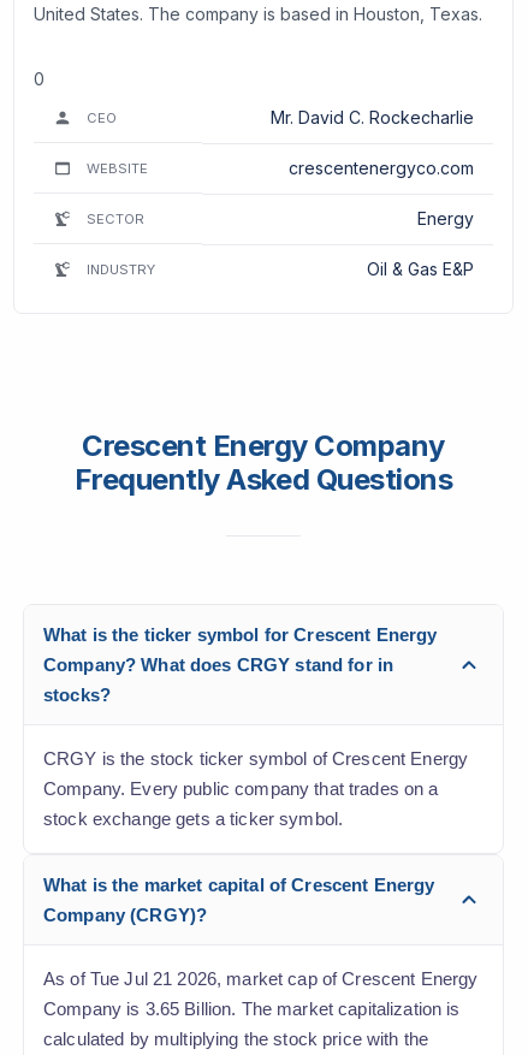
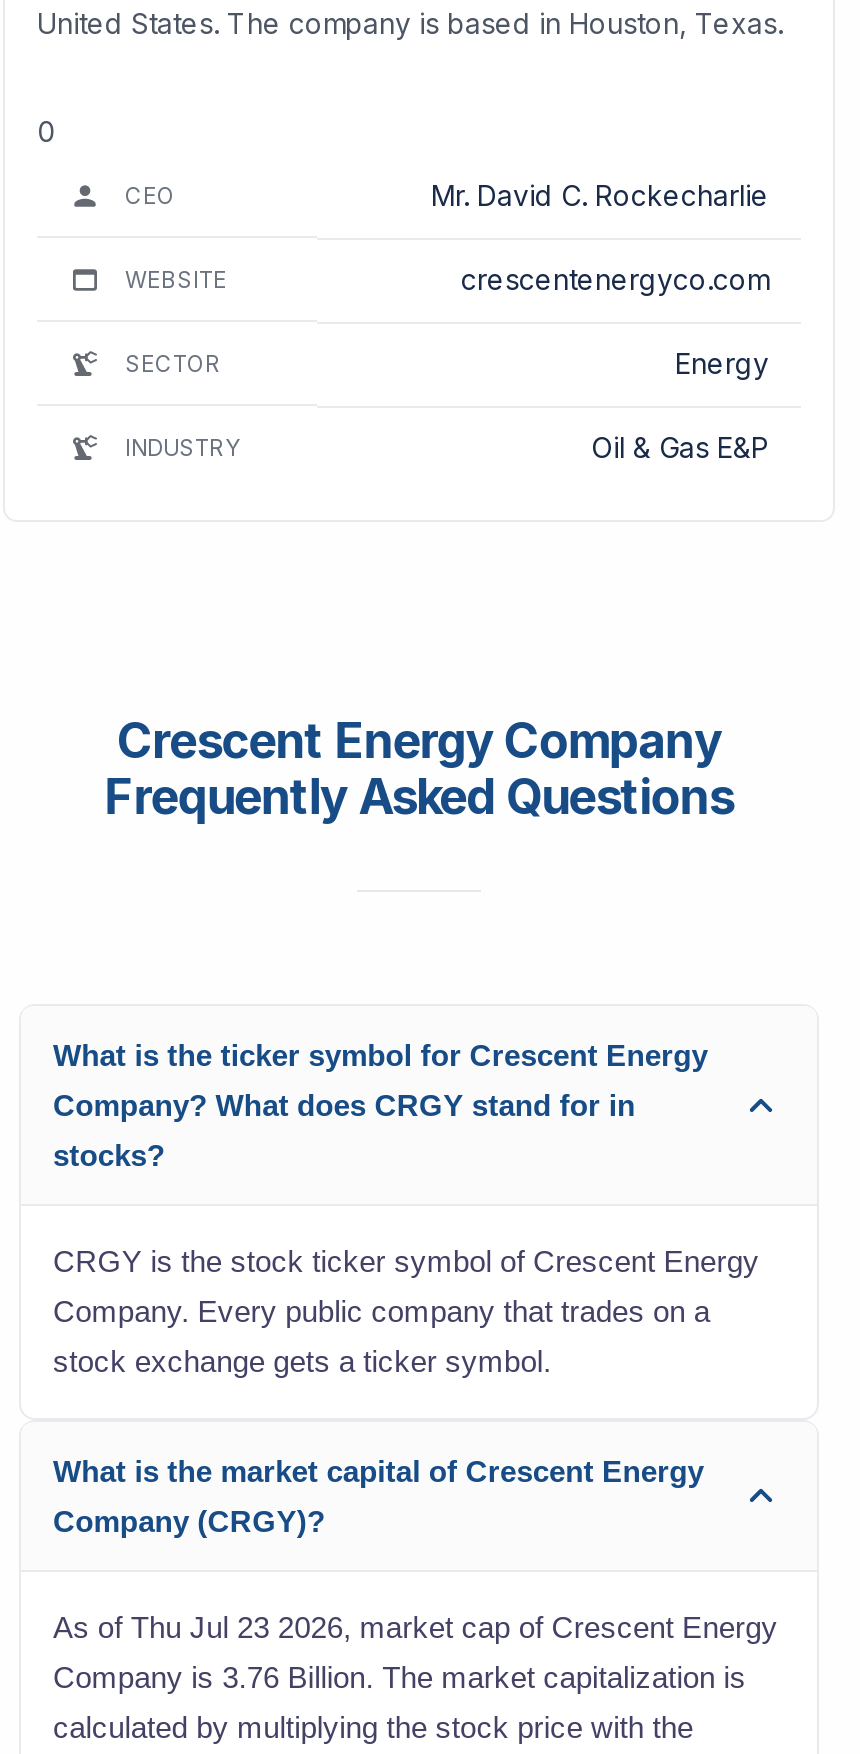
[43,969,478,989] As of Tue Jul 21 2026, market cap of Crescent Energy -> [53,1610,778,1644] As of Thu Jul 23 2026, market cap of Crescent Energy
[43,999,460,1019] Company is 3.65 Billion. The market capitalization is -> [53,1660,746,1694] Company is 3.76 Billion. The market capitalization is

